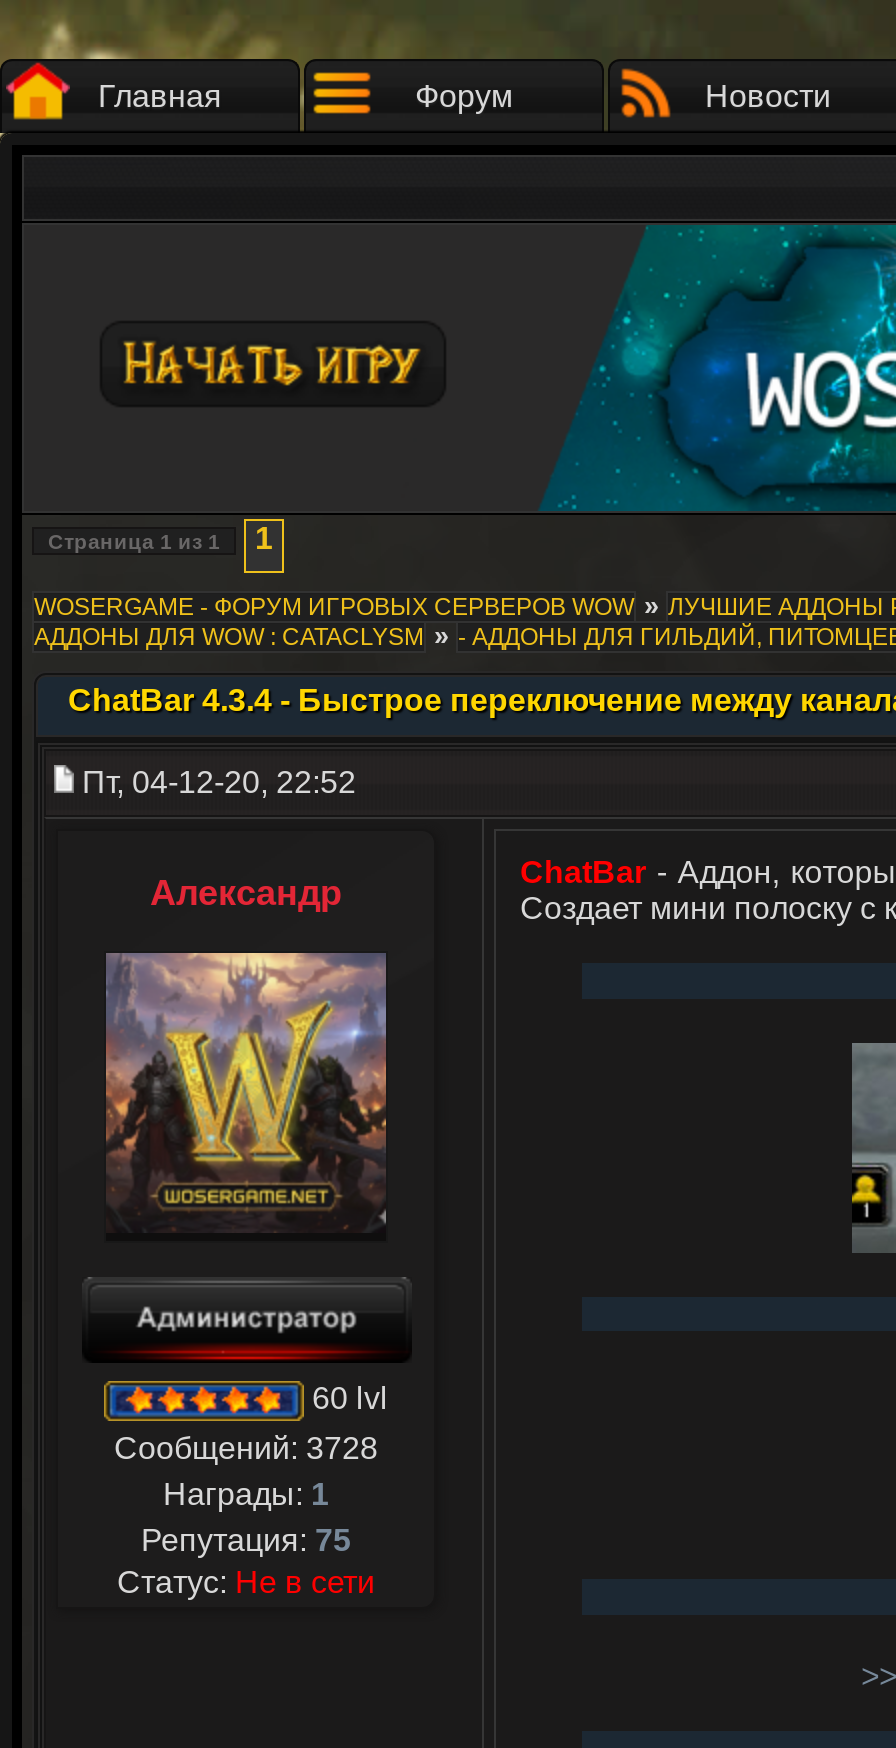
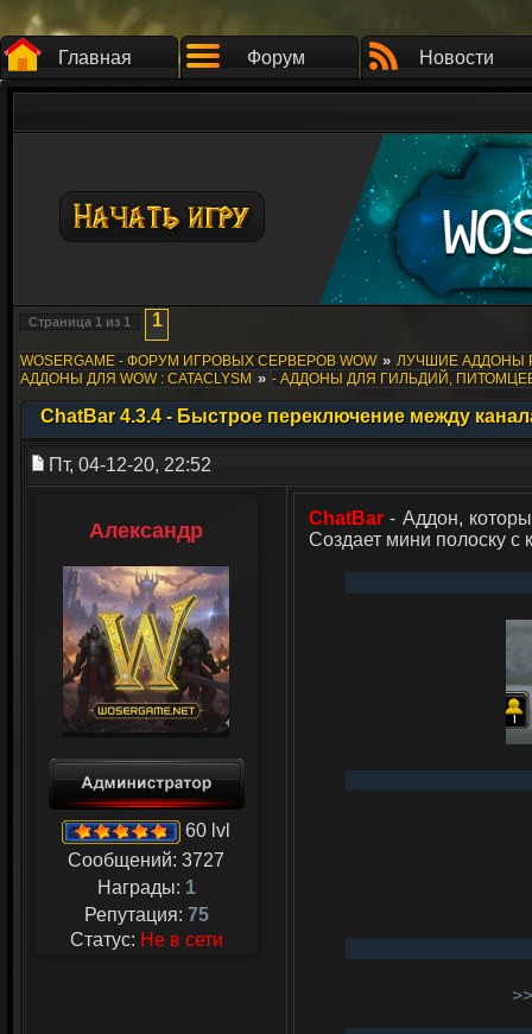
[114,1431,378,1465] Сообщений: 3728 -> [68,850,224,870] Сообщений: 3727

